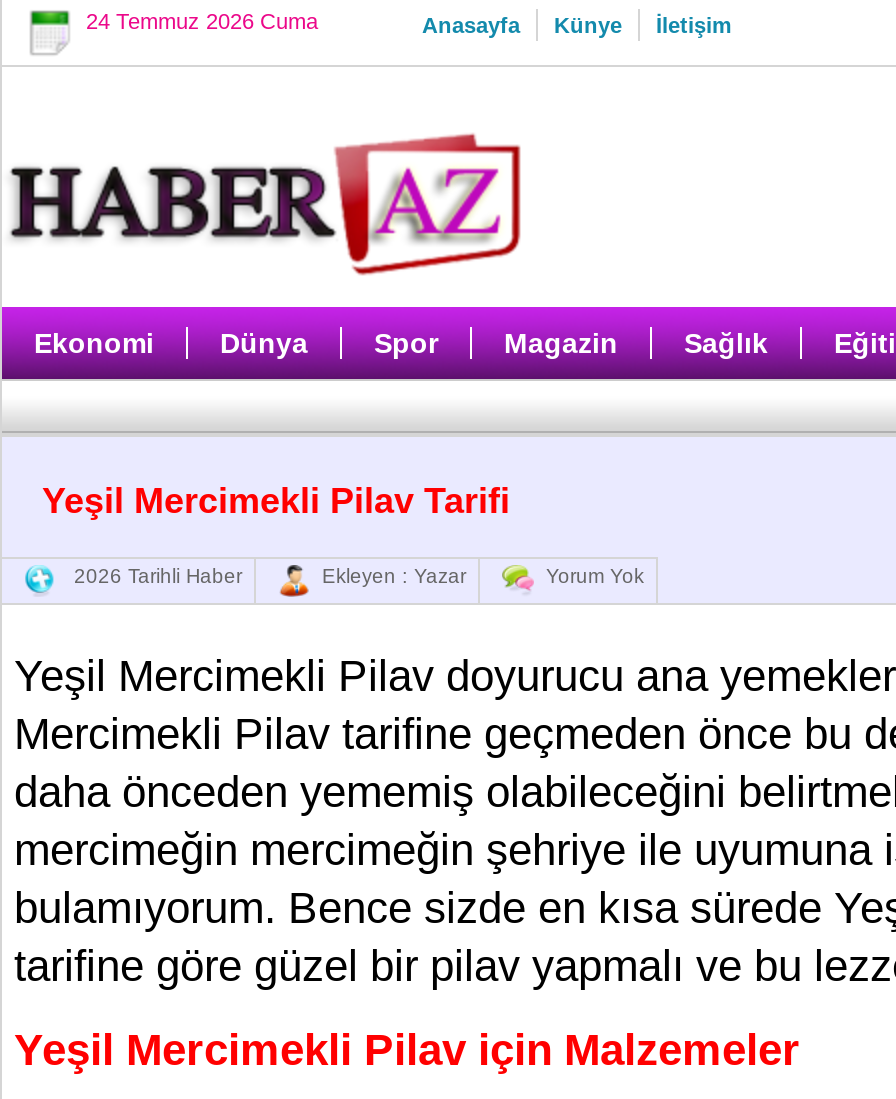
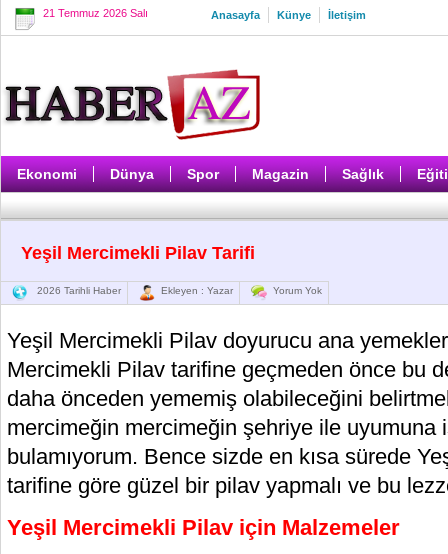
[86,9,318,33] 24 Temmuz 2026 Cuma -> [43,7,148,19] 21 Temmuz 2026 Salı

